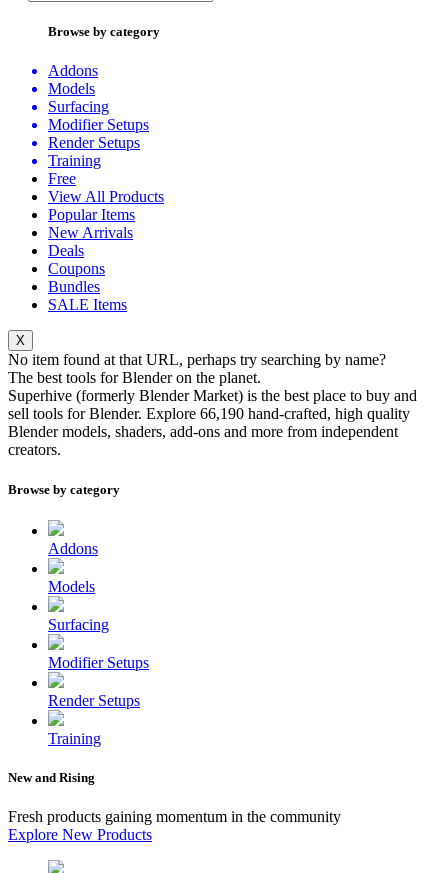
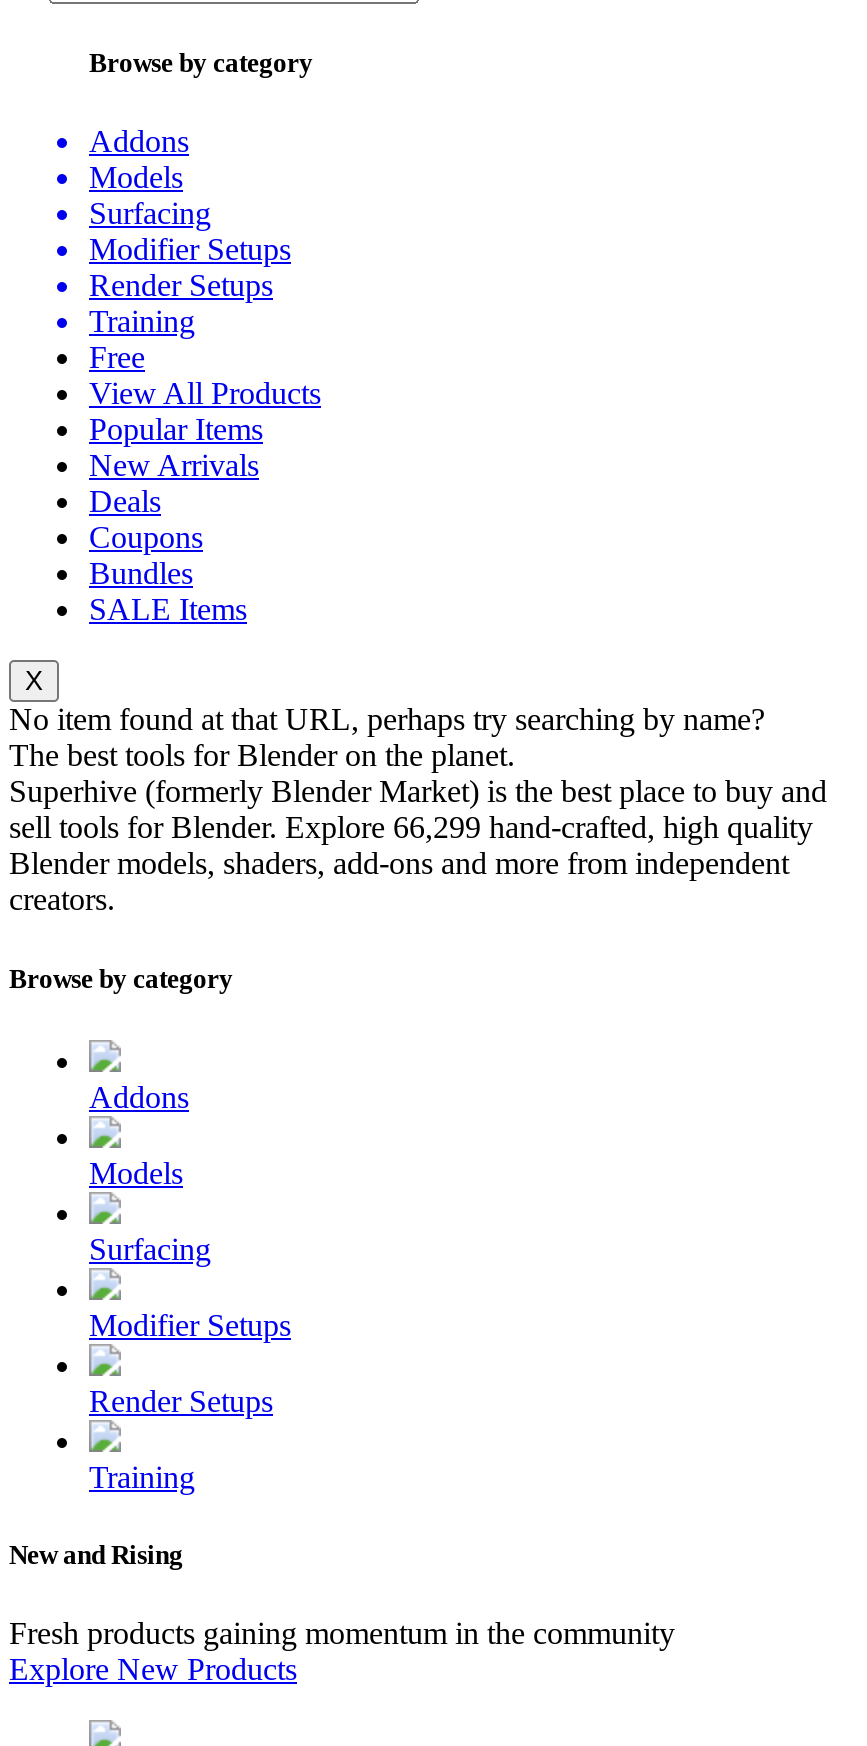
[8,405,410,422] sell tools for Blender. Explore 66,190 hand-crafted, high quality -> [9,811,813,845] sell tools for Blender. Explore 66,299 hand-crafted, high quality

